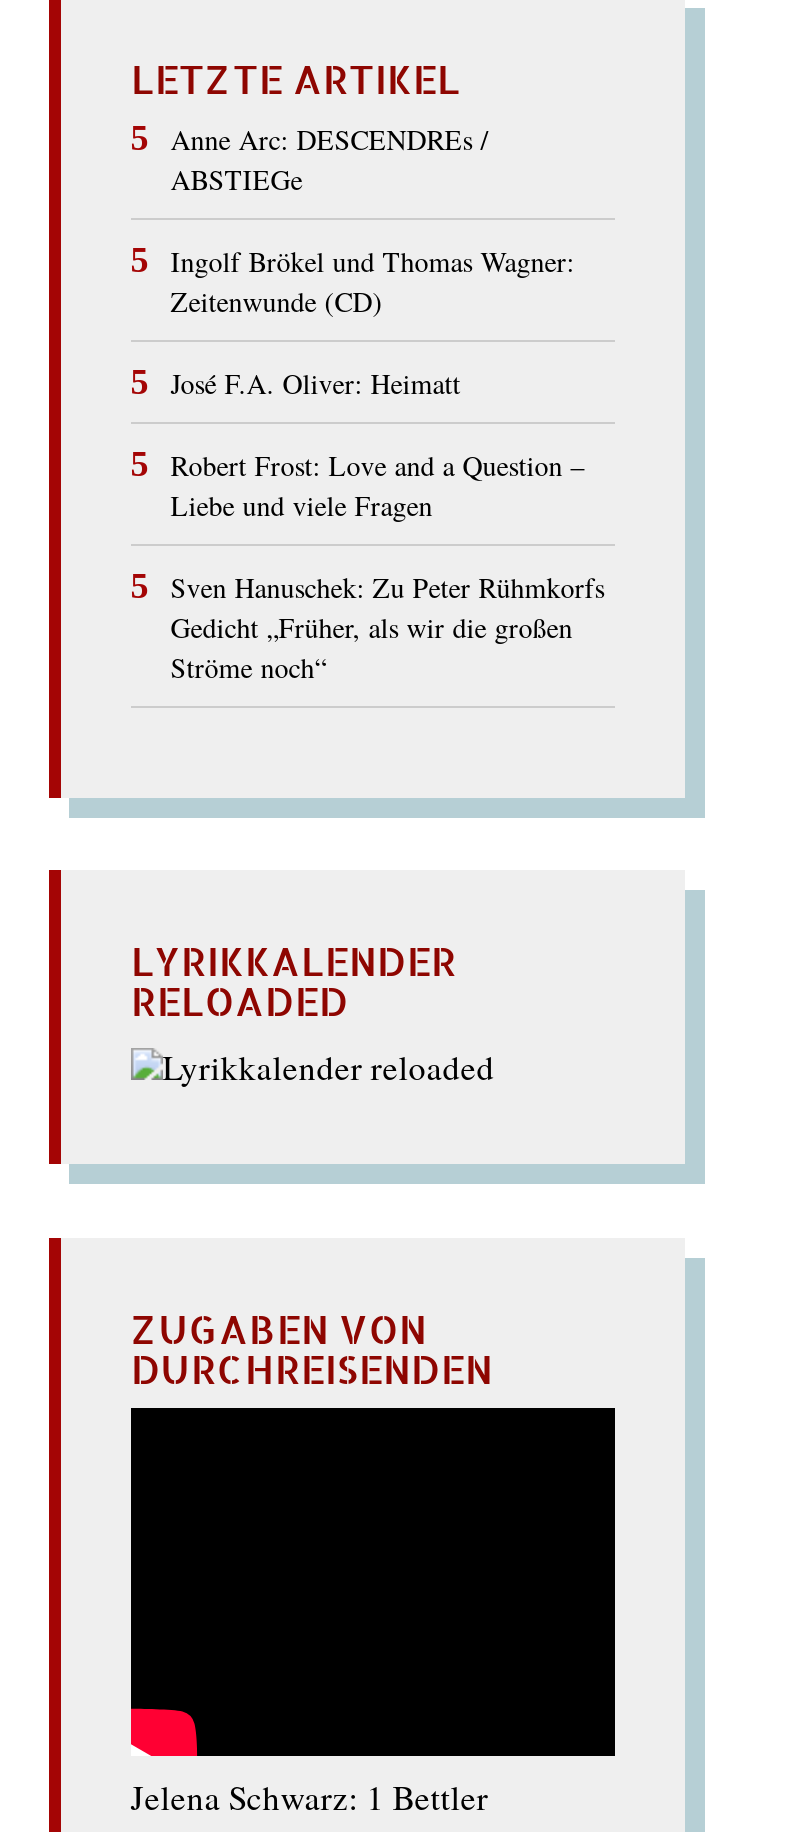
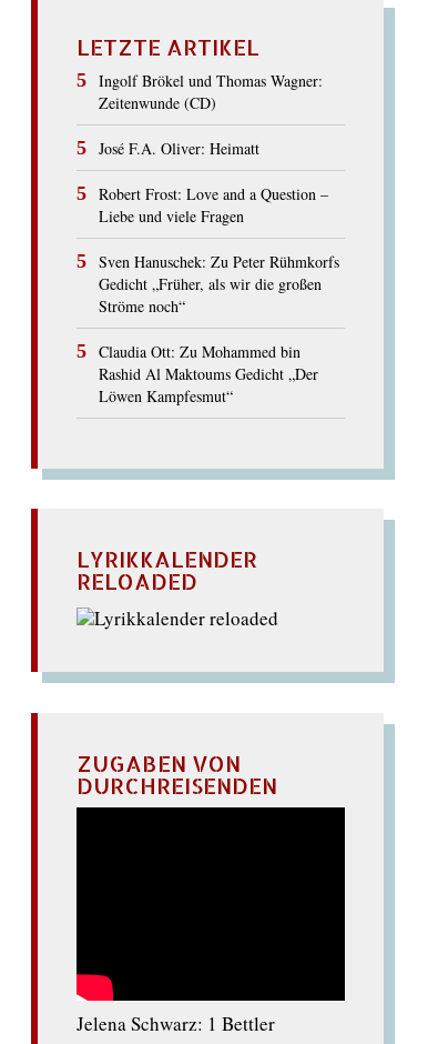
[171,119,489,197] Anne Arc: DESCENDREs / | ABSTIEGe -> none
moved [171,241,605,685] -> [98,70,339,316]: Ingolf Brökel und Thomas Wagner: | Zeitenwunde (CD) | José F.A. Oliver: Heimatt | Robert Frost: Love and a Question – | Liebe und viele Fragen | Sven Hanuschek: Zu Peter Rühmkorfs | Gedicht „Früher, als wir die großen | Ströme noch“
none -> [98,341,318,406] Claudia Ott: Zu Mohammed bin | Rashid Al Maktoums Gedicht „Der | Löwen Kampfesmut“

